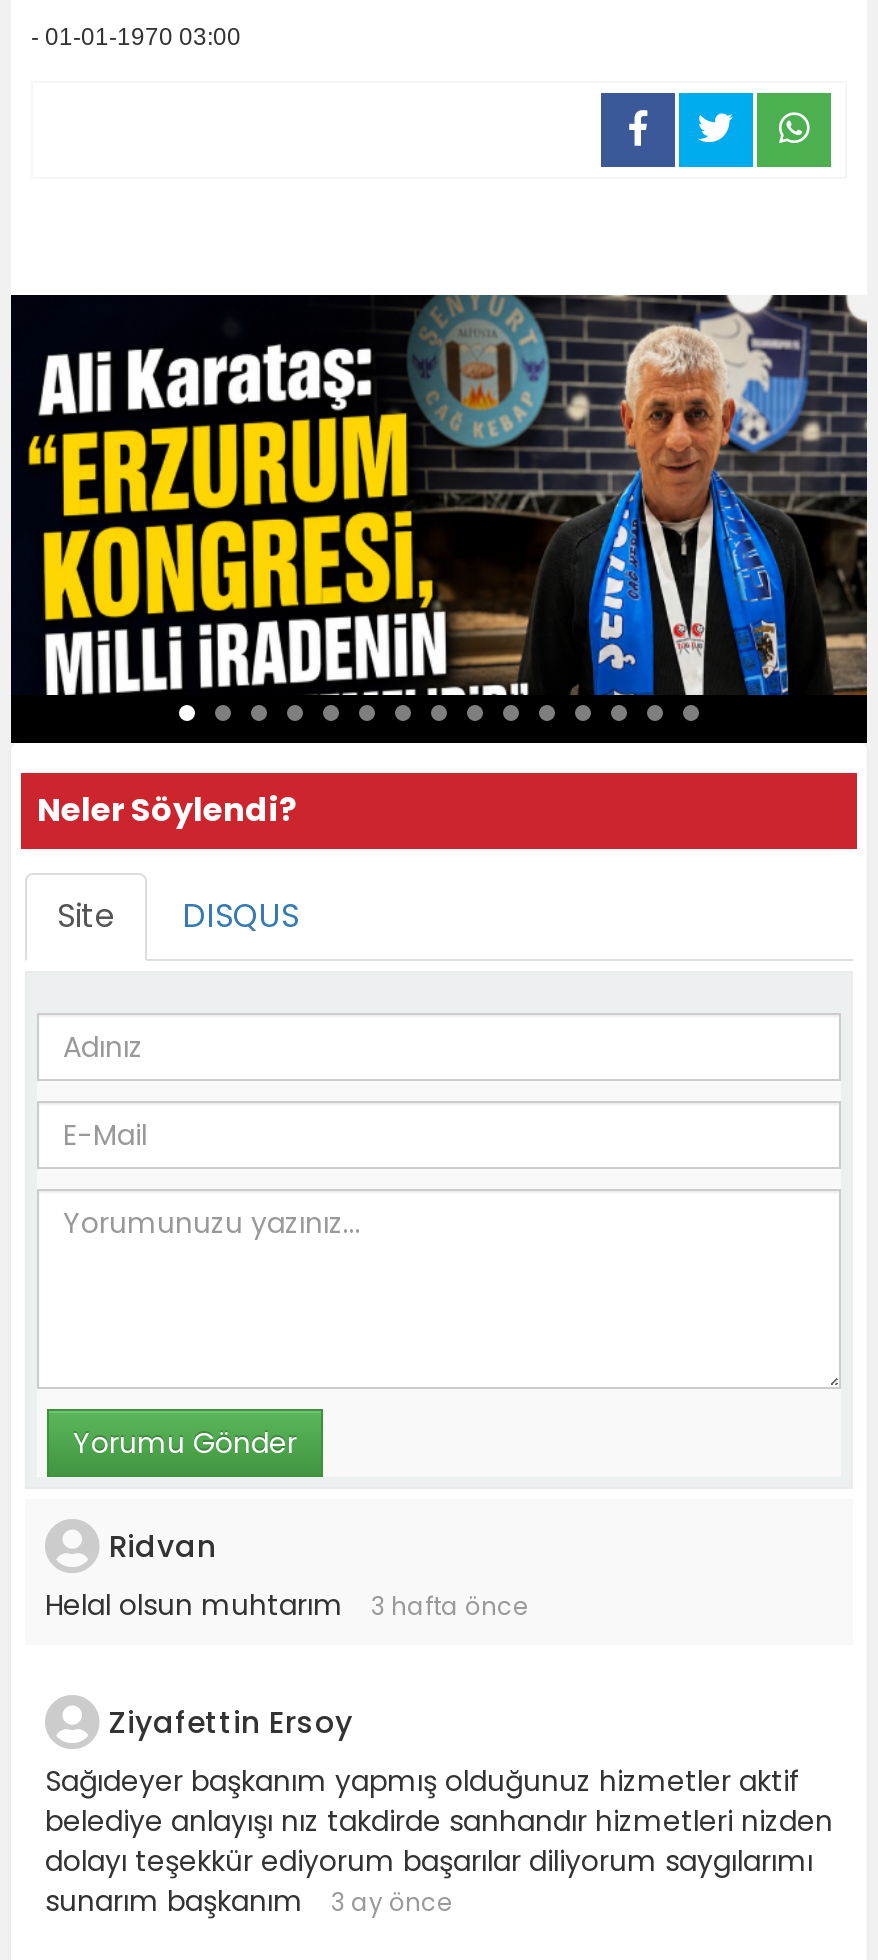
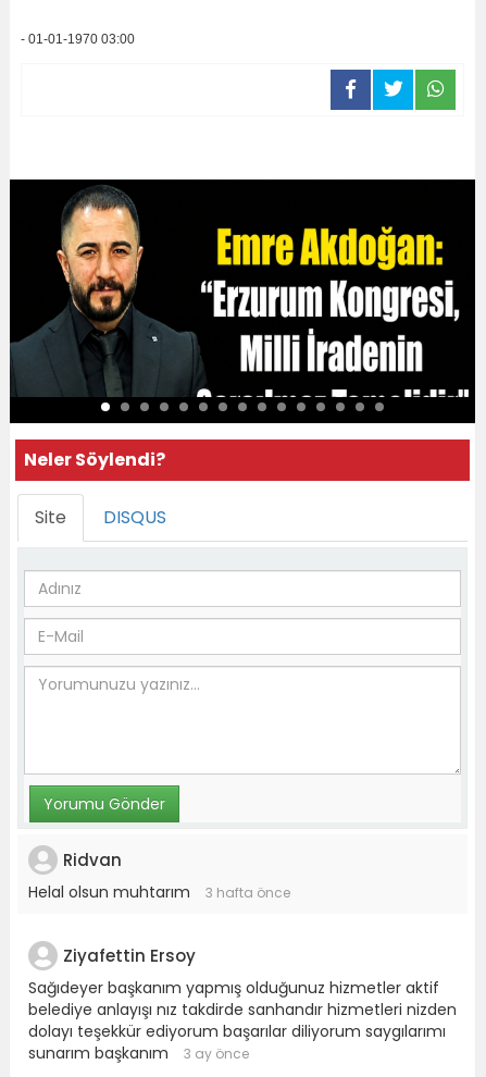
[13,293,869,697] [image] -> [10,178,476,398] [image]

